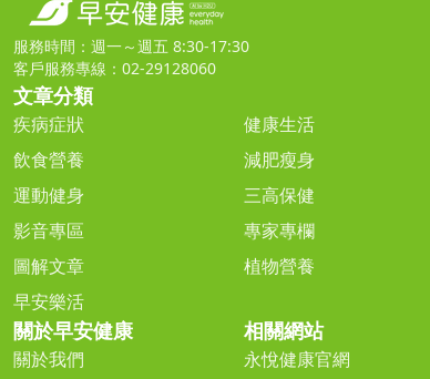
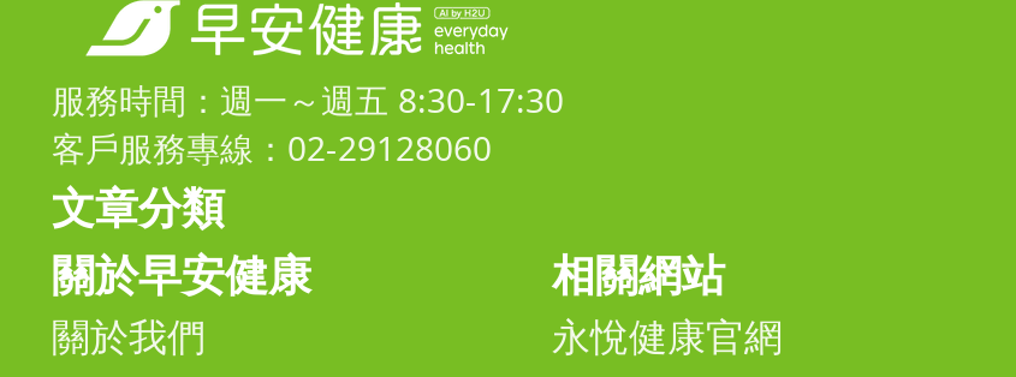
[13,112,315,314] 疾病症狀 | 健康生活 | 飲食營養 | 減肥瘦身 | 運動健身 | 三高保健 | 影音專區 | 專家專欄 | 圖解文章 | 植物營養 | 早安樂活 -> none

